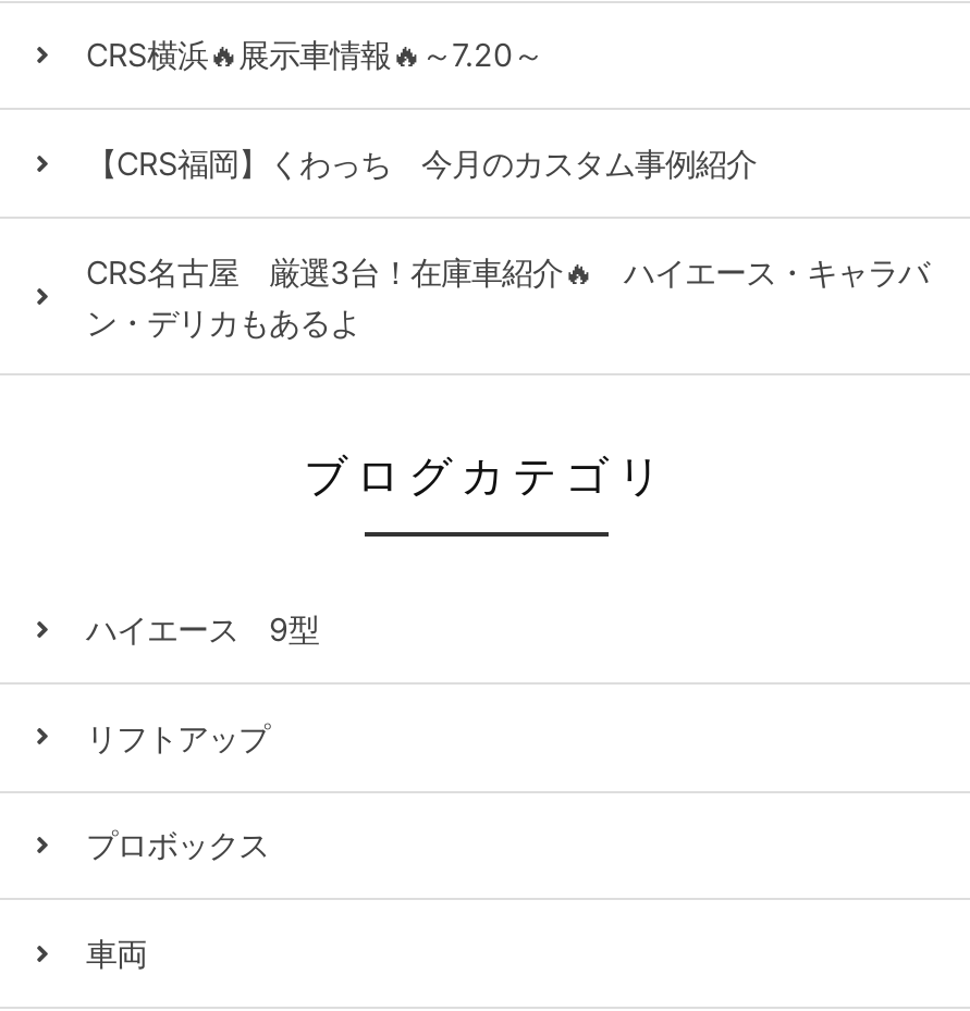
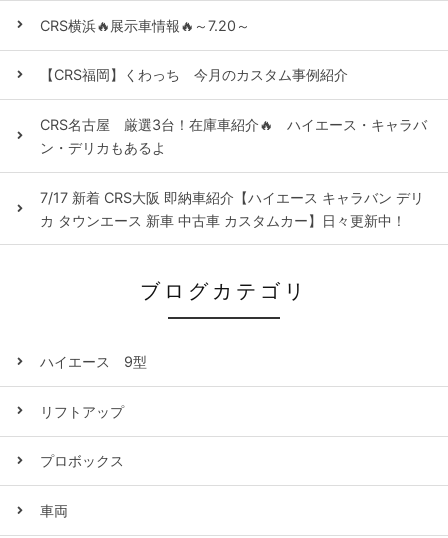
none -> [40,189,424,229] 7/17 新着 CRS大阪 即納車紹介【ハイエース キャラバン デリ | カ タウンエース 新車 中古車 カスタムカー】日々更新中！

